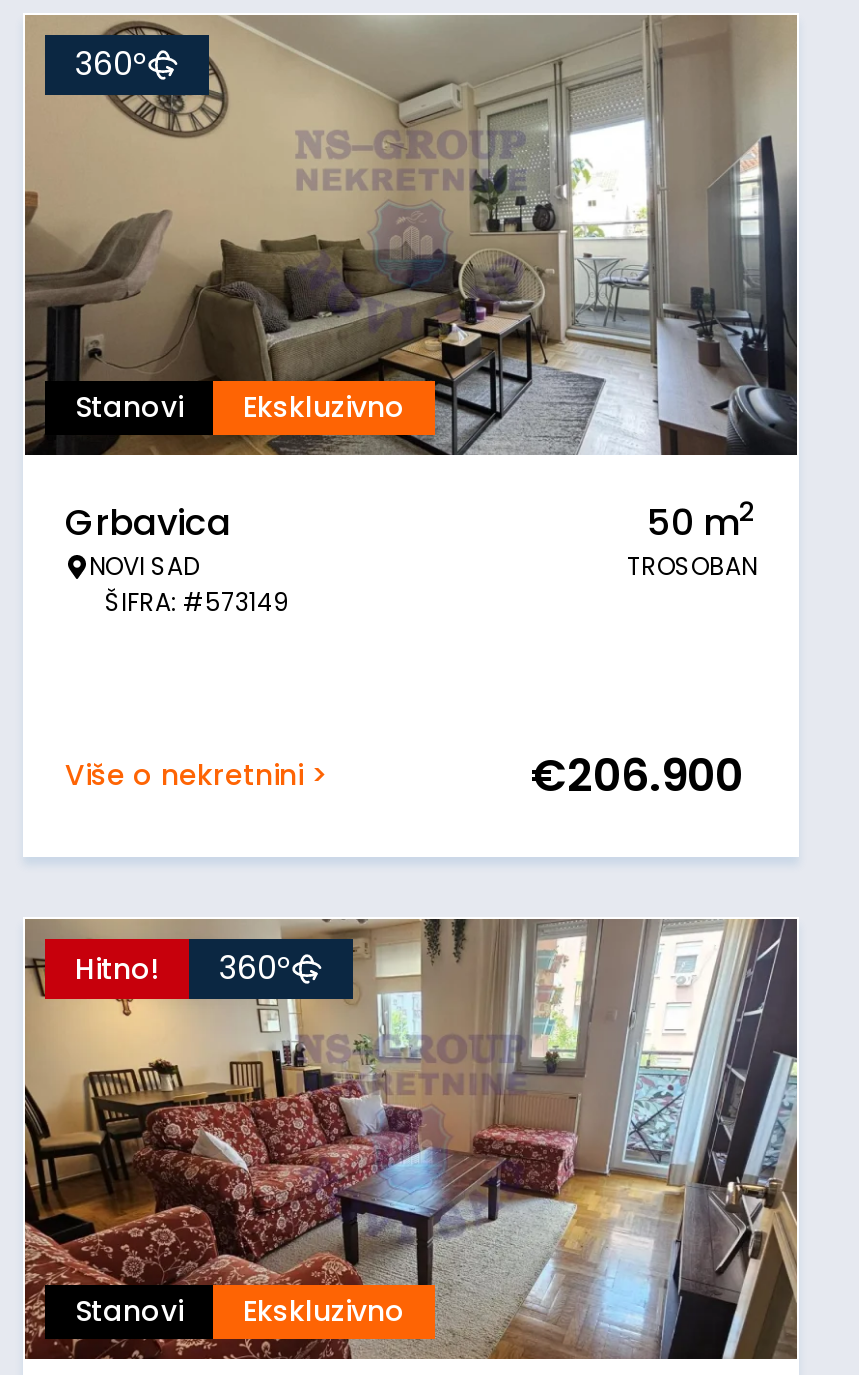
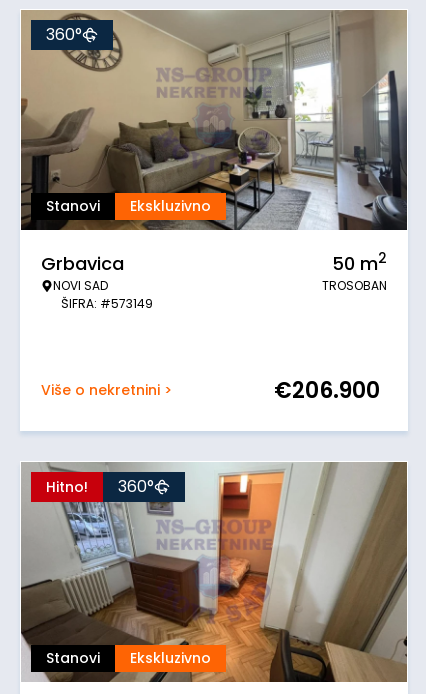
[23,917,797,1361] [image] -> [21,462,408,683] [image]

